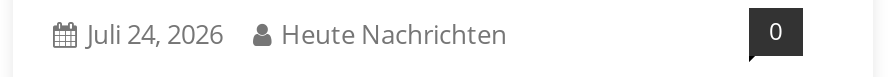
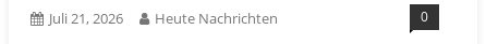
[87,16,507,52] Juli 24, 2026 Heute Nachrichten -> [49,9,278,28] Juli 21, 2026 Heute Nachrichten

